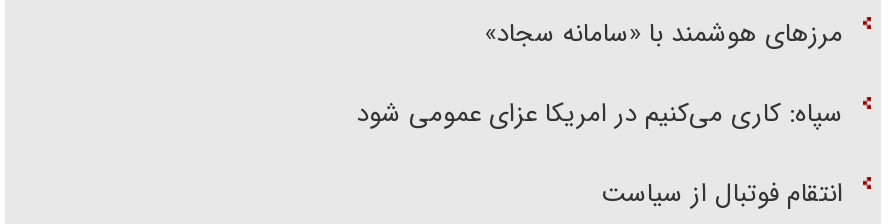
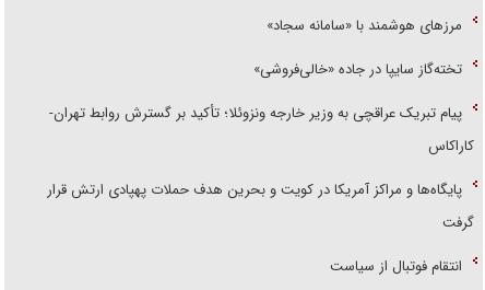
[357,93,843,135] سپاه: کاری می‌کنیم در امریکا عزای عمومی شود -> [47,58,474,234] تخته‌گاز سایپا در جاده «خالی‌فروشی» | پیام تبریک عراقچی به وزیر خارجه ونزوئلا؛ تأکید بر گسترش روابط تهران- | کاراکاس | پایگاه‌ها و مراکز آمریکا در کویت و بحرین هدف حملات پهپادی ارتش قرار | گرفت

